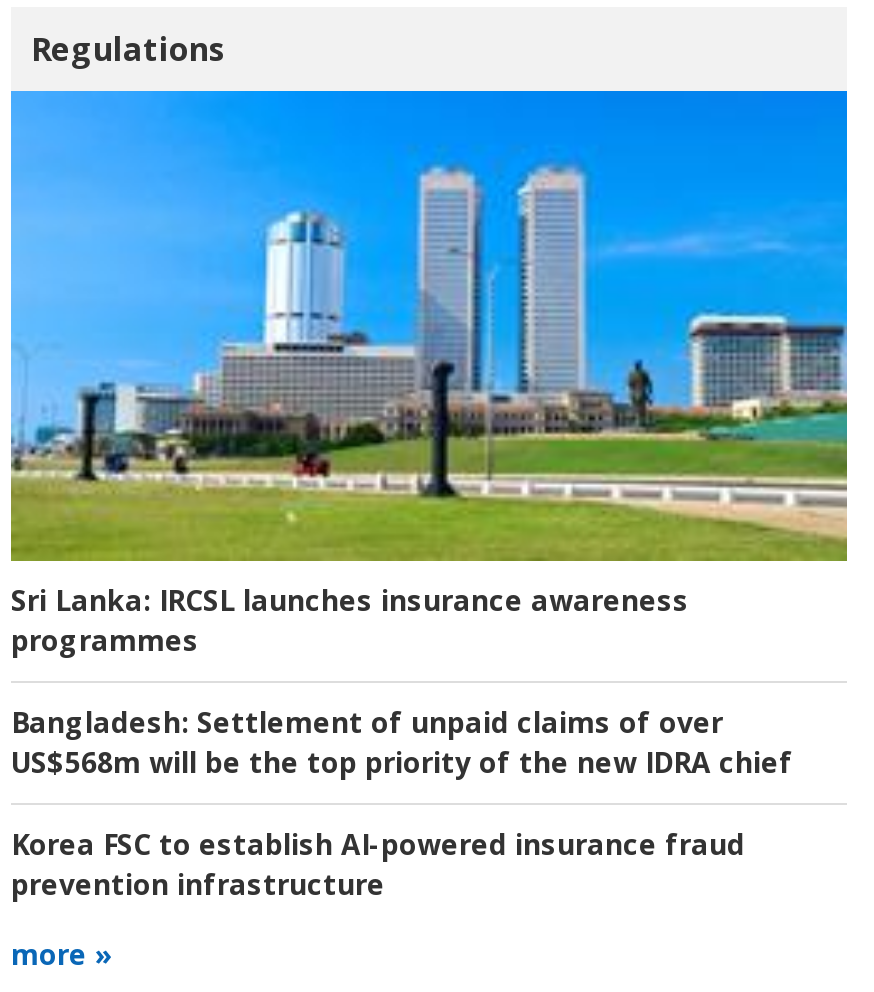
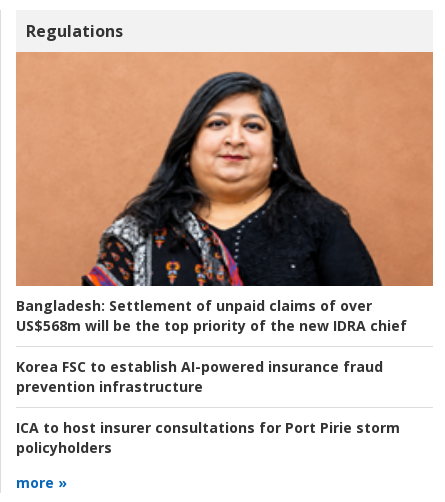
[9,88,849,564] [image] -> [15,51,434,287] [image]
[11,582,689,660] Sri Lanka: IRCSL launches insurance awareness | programmes -> none
moved [11,704,793,904] -> [16,296,407,396]: Bangladesh: Settlement of unpaid claims of over | US$568m will be the top priority of the new IDRA chief | Korea FSC to establish AI-powered insurance fraud | prevention infrastructure
none -> [16,418,400,457] ICA to host insurer consultations for Port Pirie storm | policyholders

